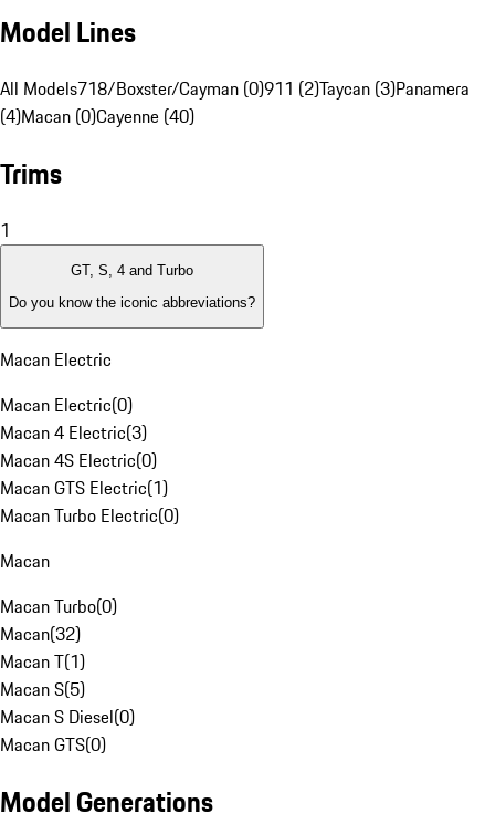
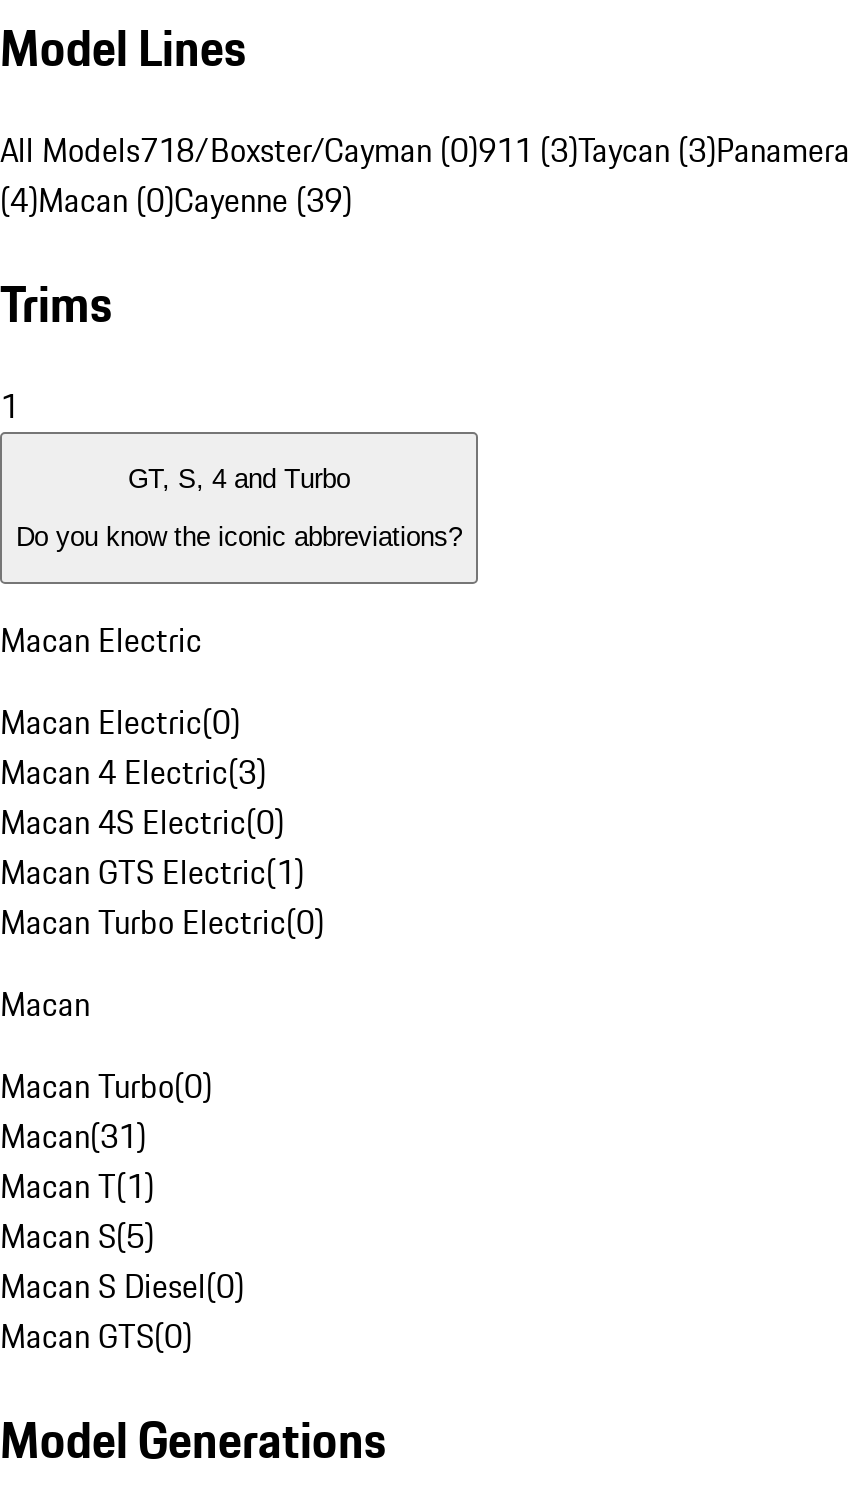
[0,76,470,102] All Models718/Boxster/Cayman (0)911 (2)Taycan (3)Panamera -> [0,127,850,175] All Models718/Boxster/Cayman (0)911 (3)Taycan (3)Panamera
[0,103,194,130] (4)Macan (0)Cayenne (40) -> [0,177,352,225] (4)Macan (0)Cayenne (39)
[0,621,81,647] Macan(32) -> [0,1112,146,1160] Macan(31)

